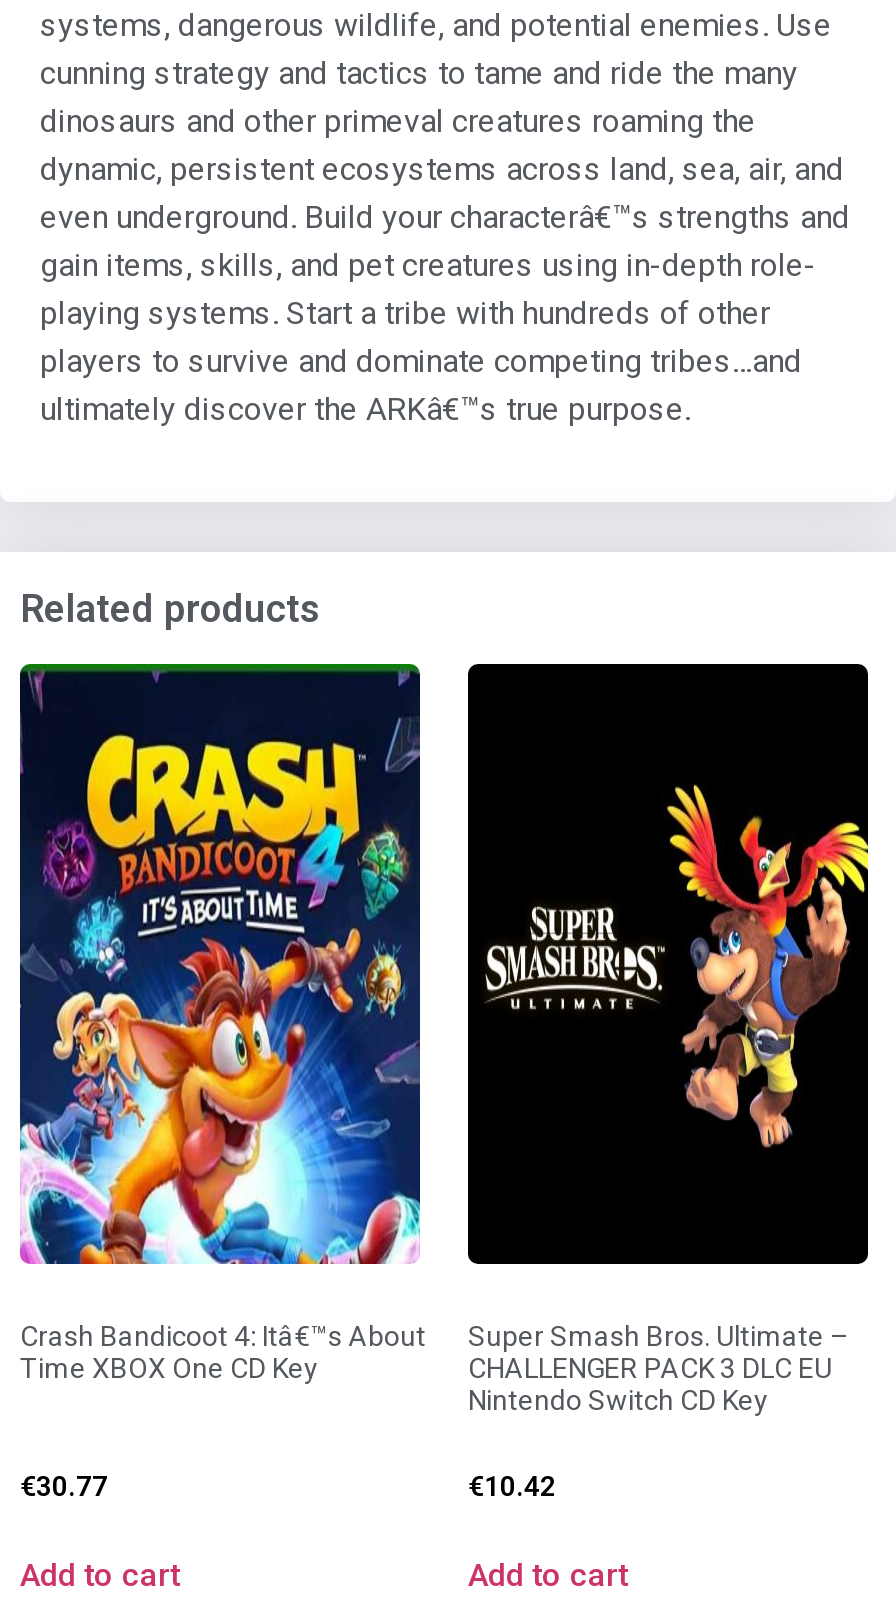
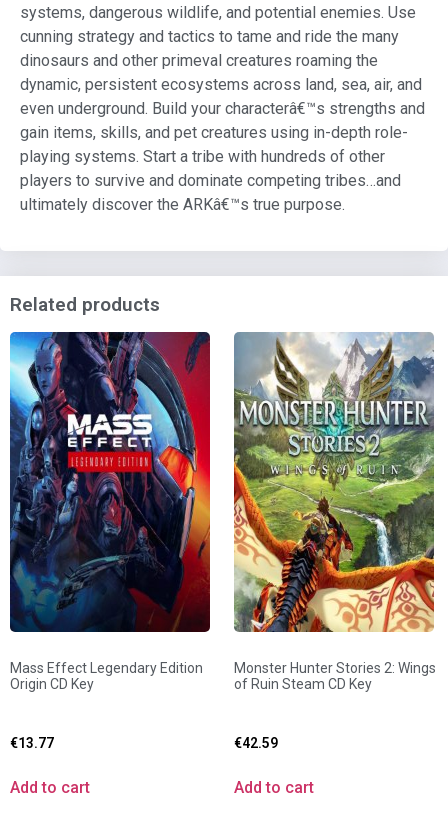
[18,662,426,1385] [image] | Crash Bandicoot 4: Itâ€™s About | Time XBOX One CD Key -> [9,331,211,692] [image] | Mass Effect Legendary Edition | Origin CD Key
[466,662,870,1417] [image] | Super Smash Bros. Ultimate – | CHALLENGER PACK 3 DLC EU | Nintendo Switch CD Key -> [233,332,436,692] [image] | Monster Hunter Stories 2: Wings | of Ruin Steam CD Key
[20,1471,108,1503] €30.77 -> [10,735,54,751] €13.77
[468,1471,556,1503] €10.42 -> [234,735,278,751] €42.59

